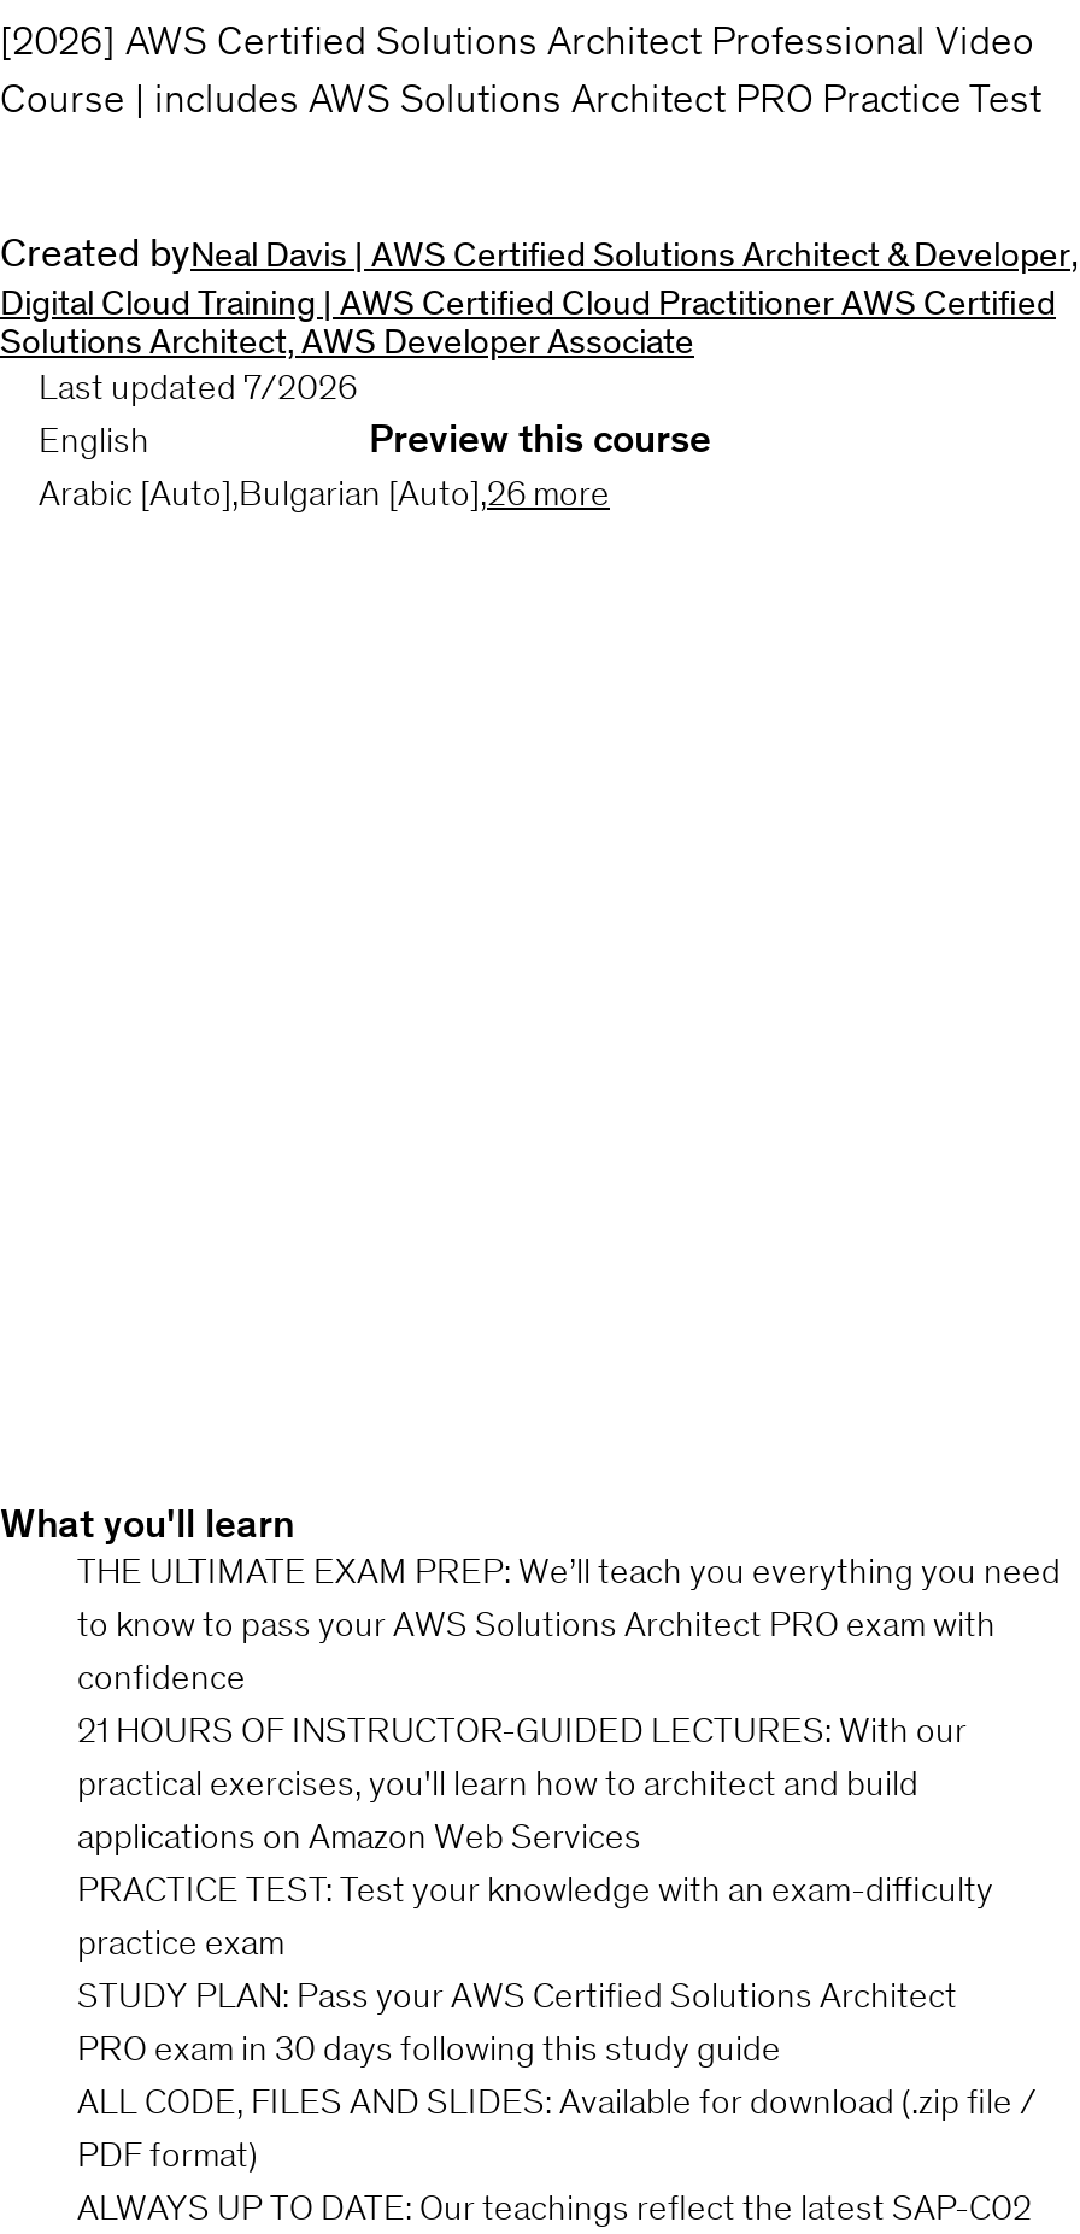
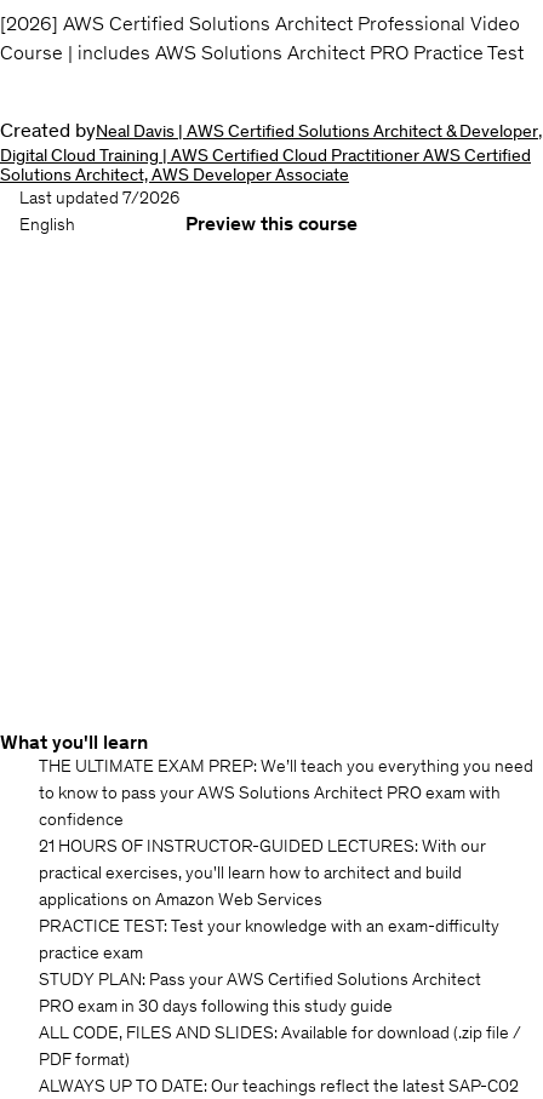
[39,471,610,515] Arabic [Auto],Bulgarian [Auto],26 more -> none

